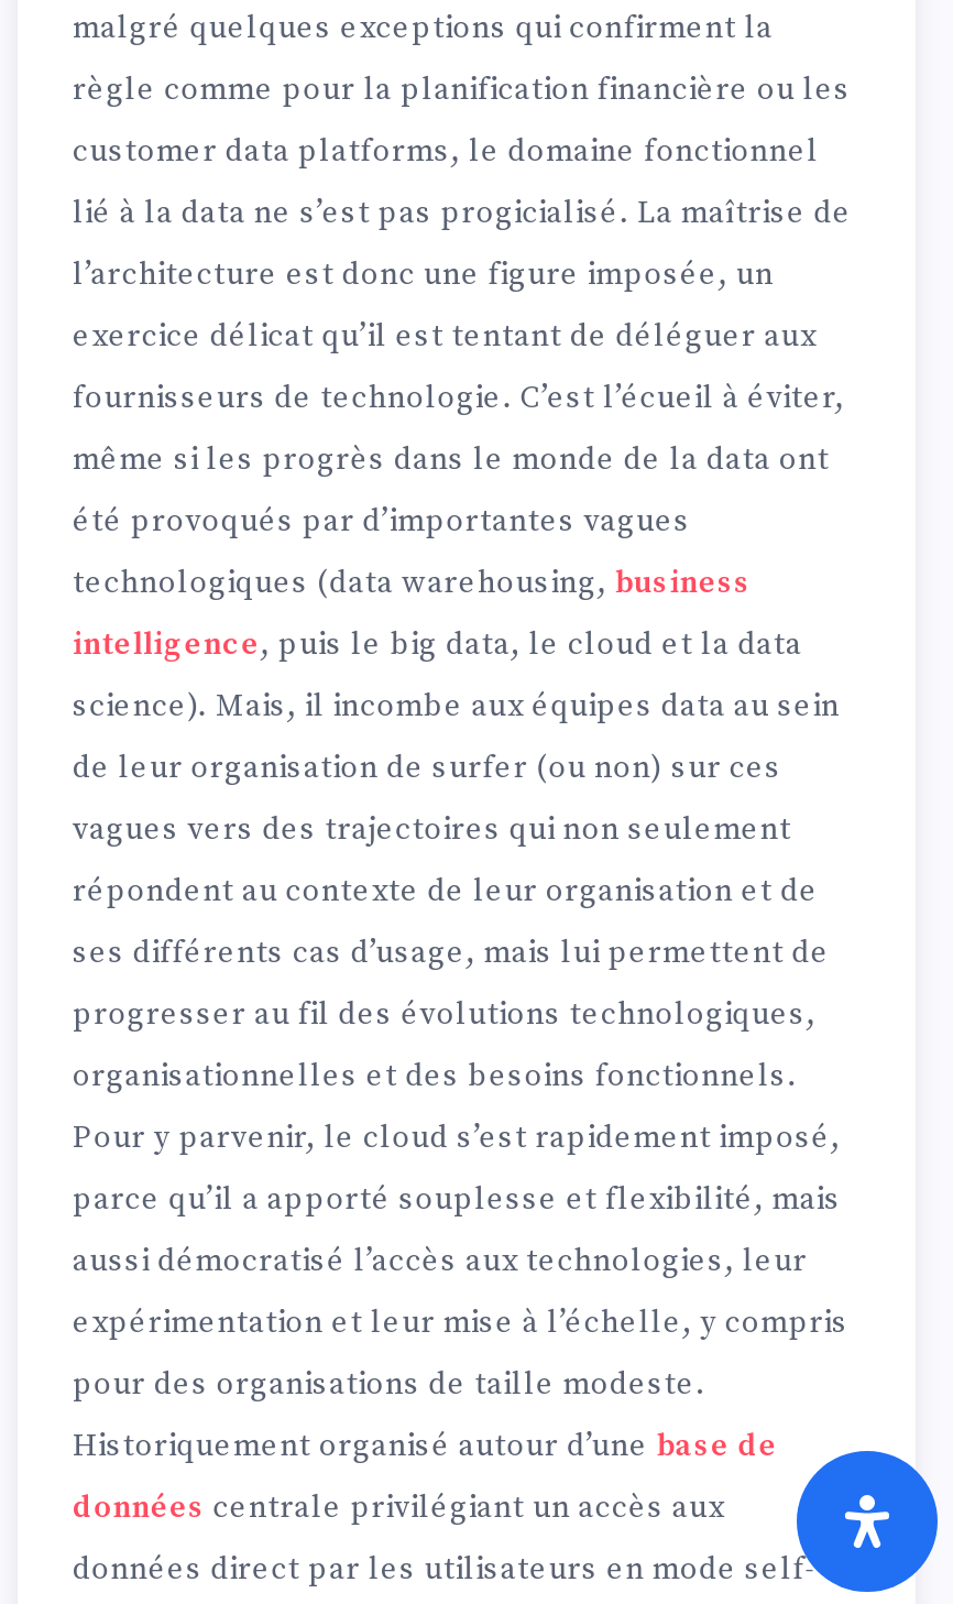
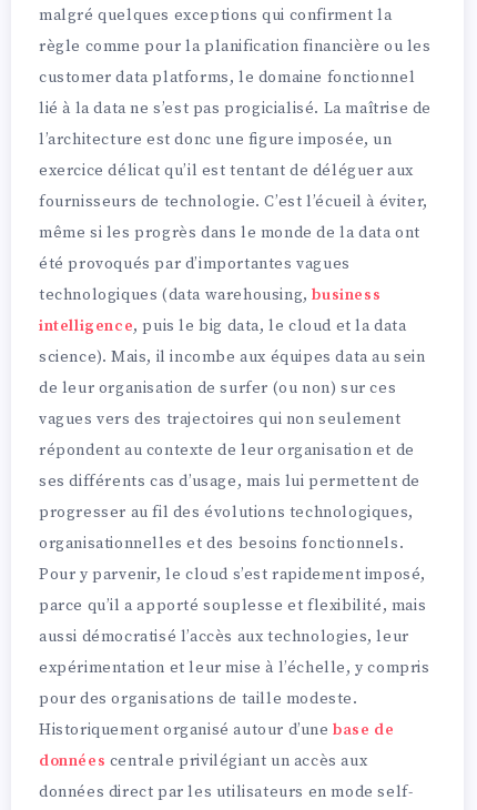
[795,1449,940,1594] [image] -> none

